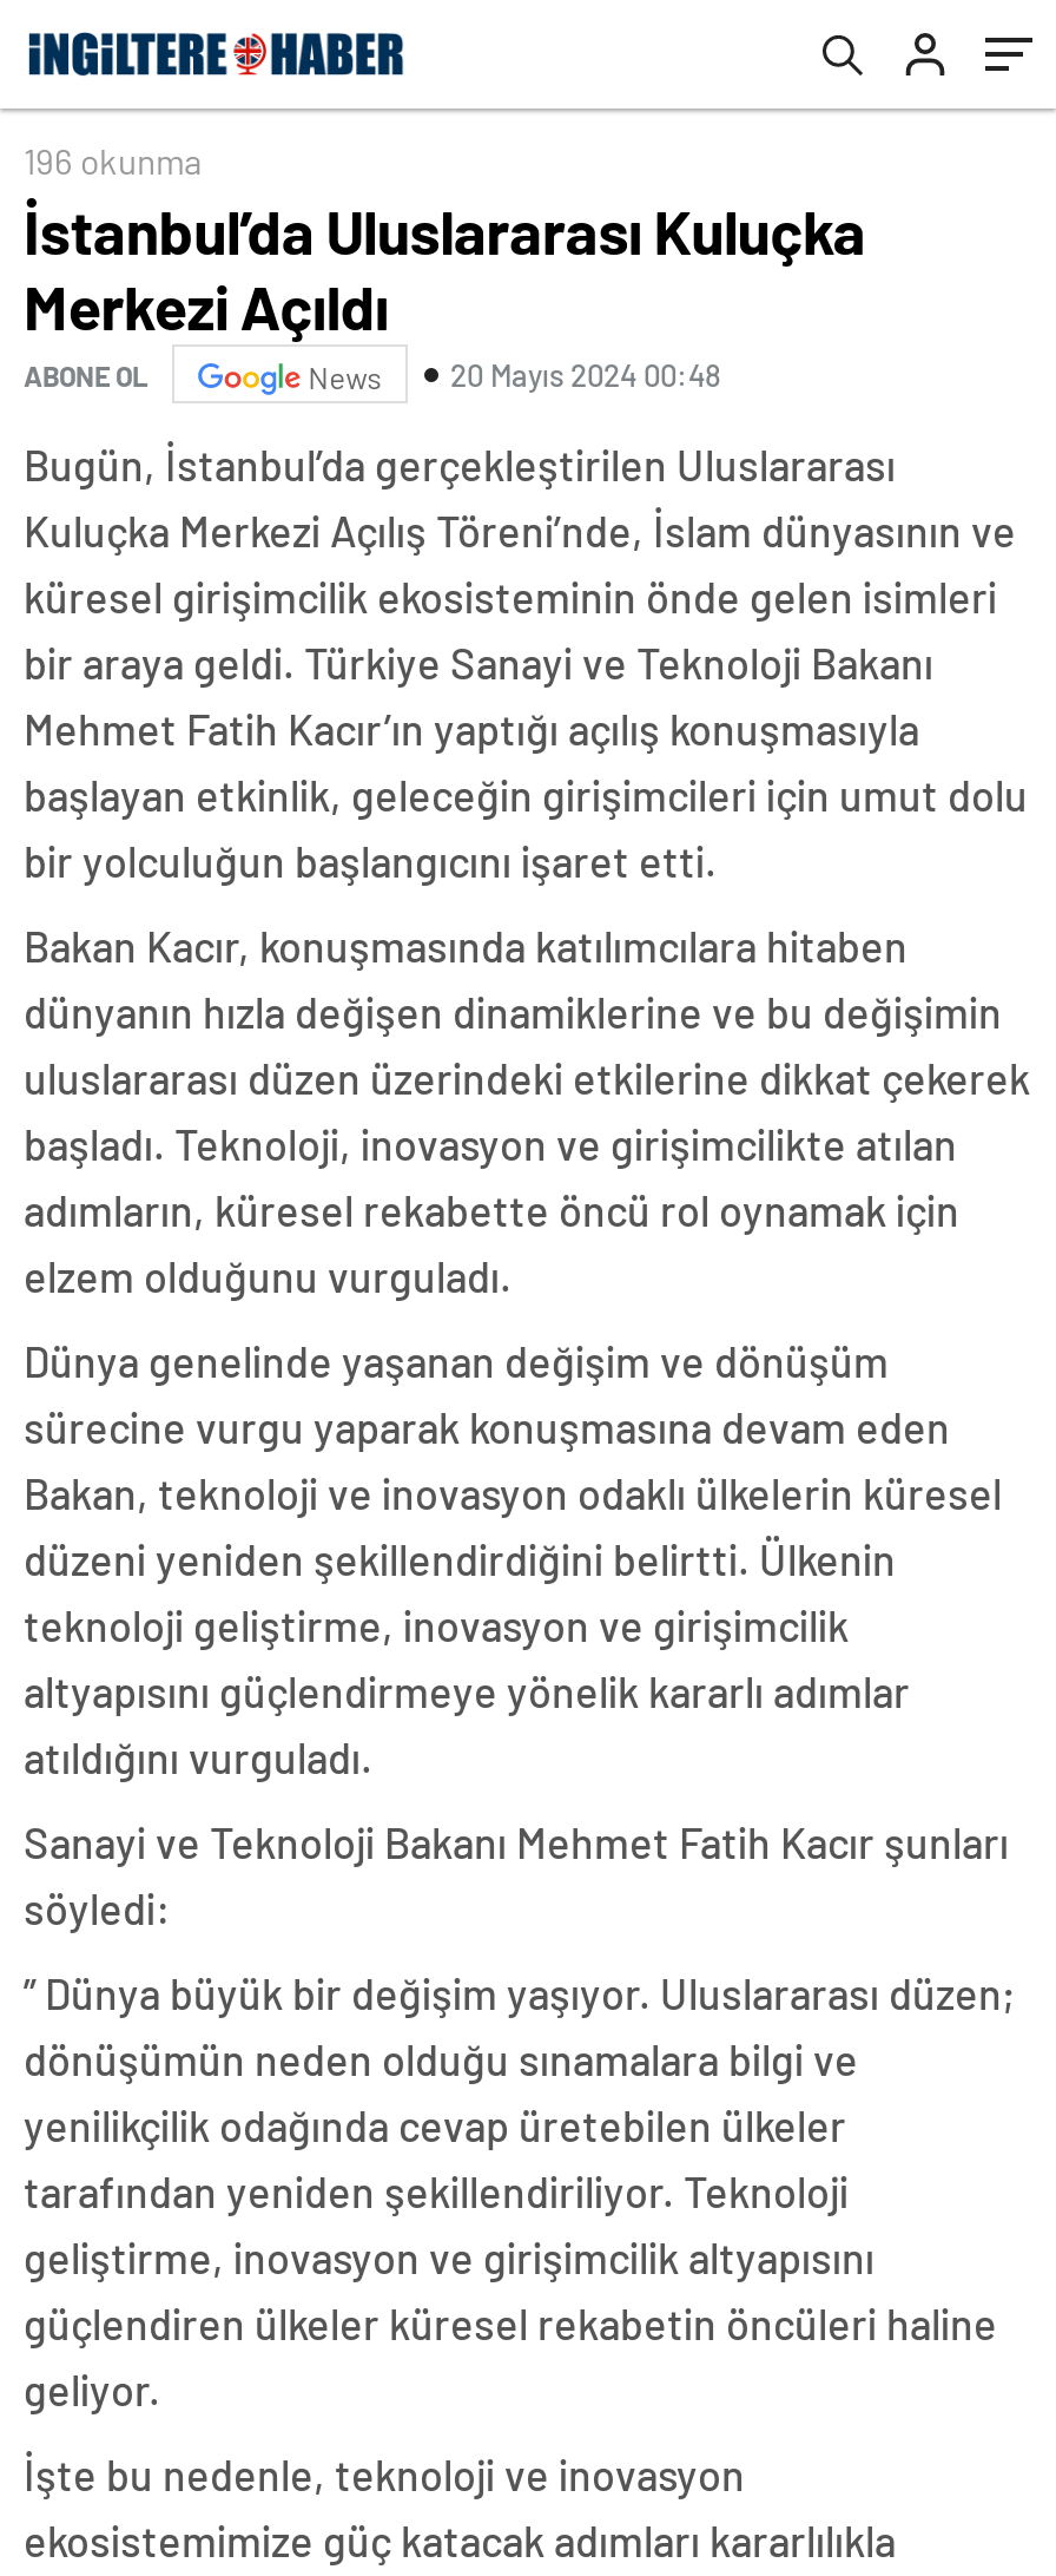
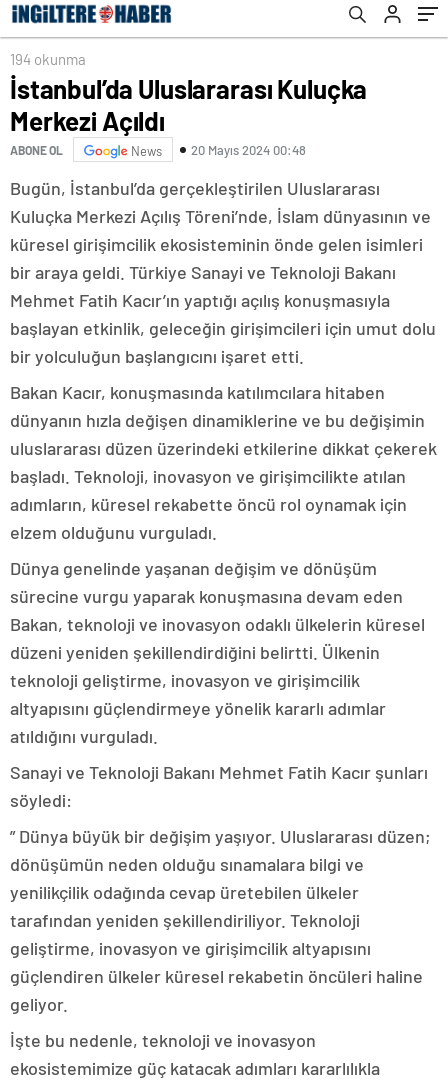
[24,139,203,182] 196 okunma -> [10,50,86,68] 194 okunma

